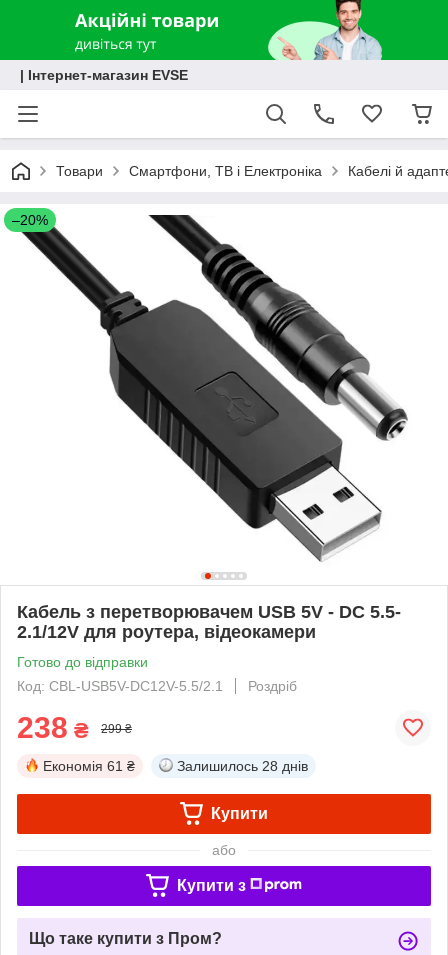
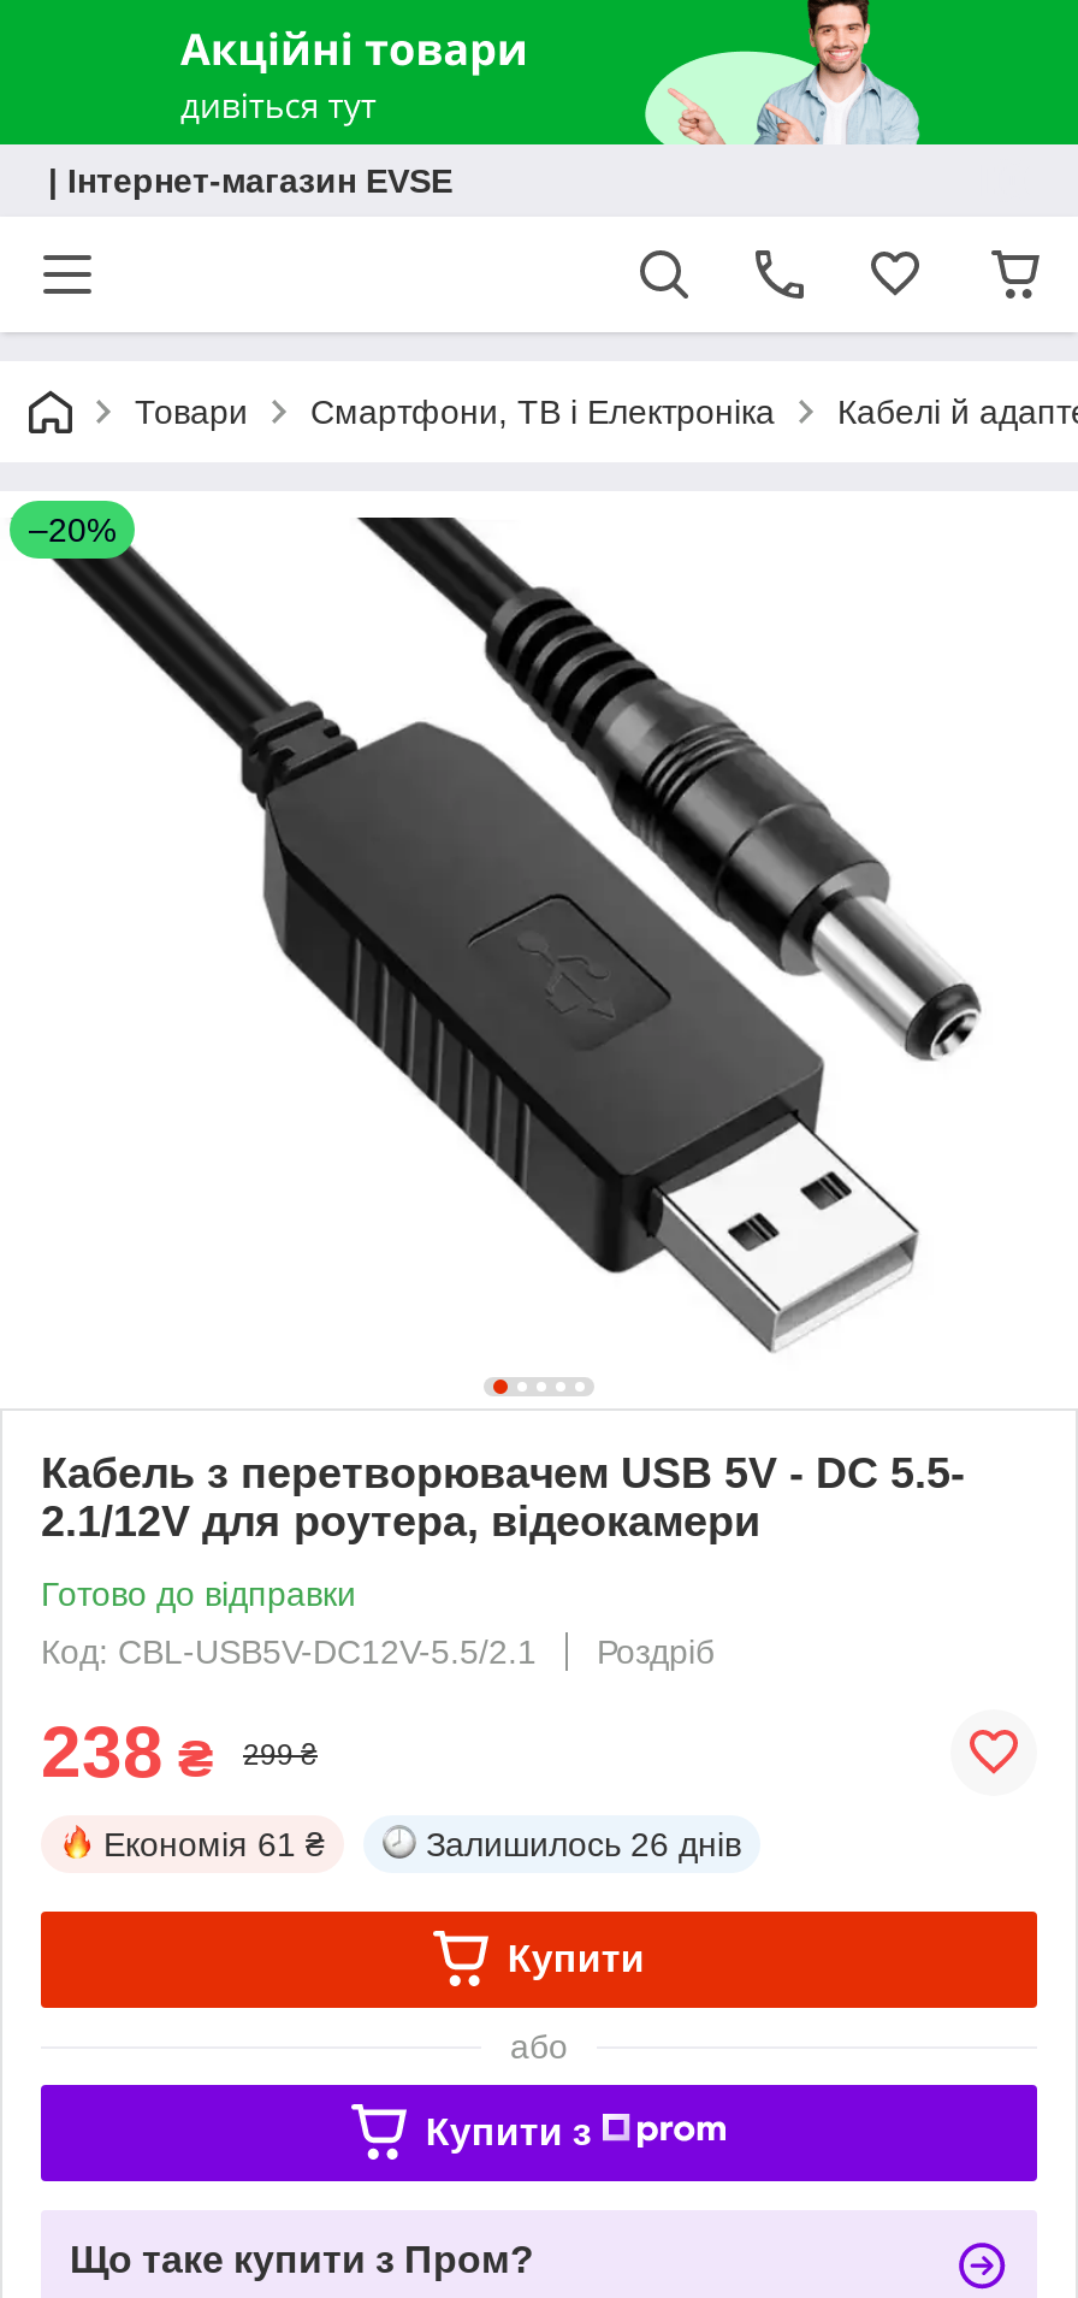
[177,758,308,774] Залишилось 28 днів -> [426,1824,741,1863] Залишилось 26 днів

